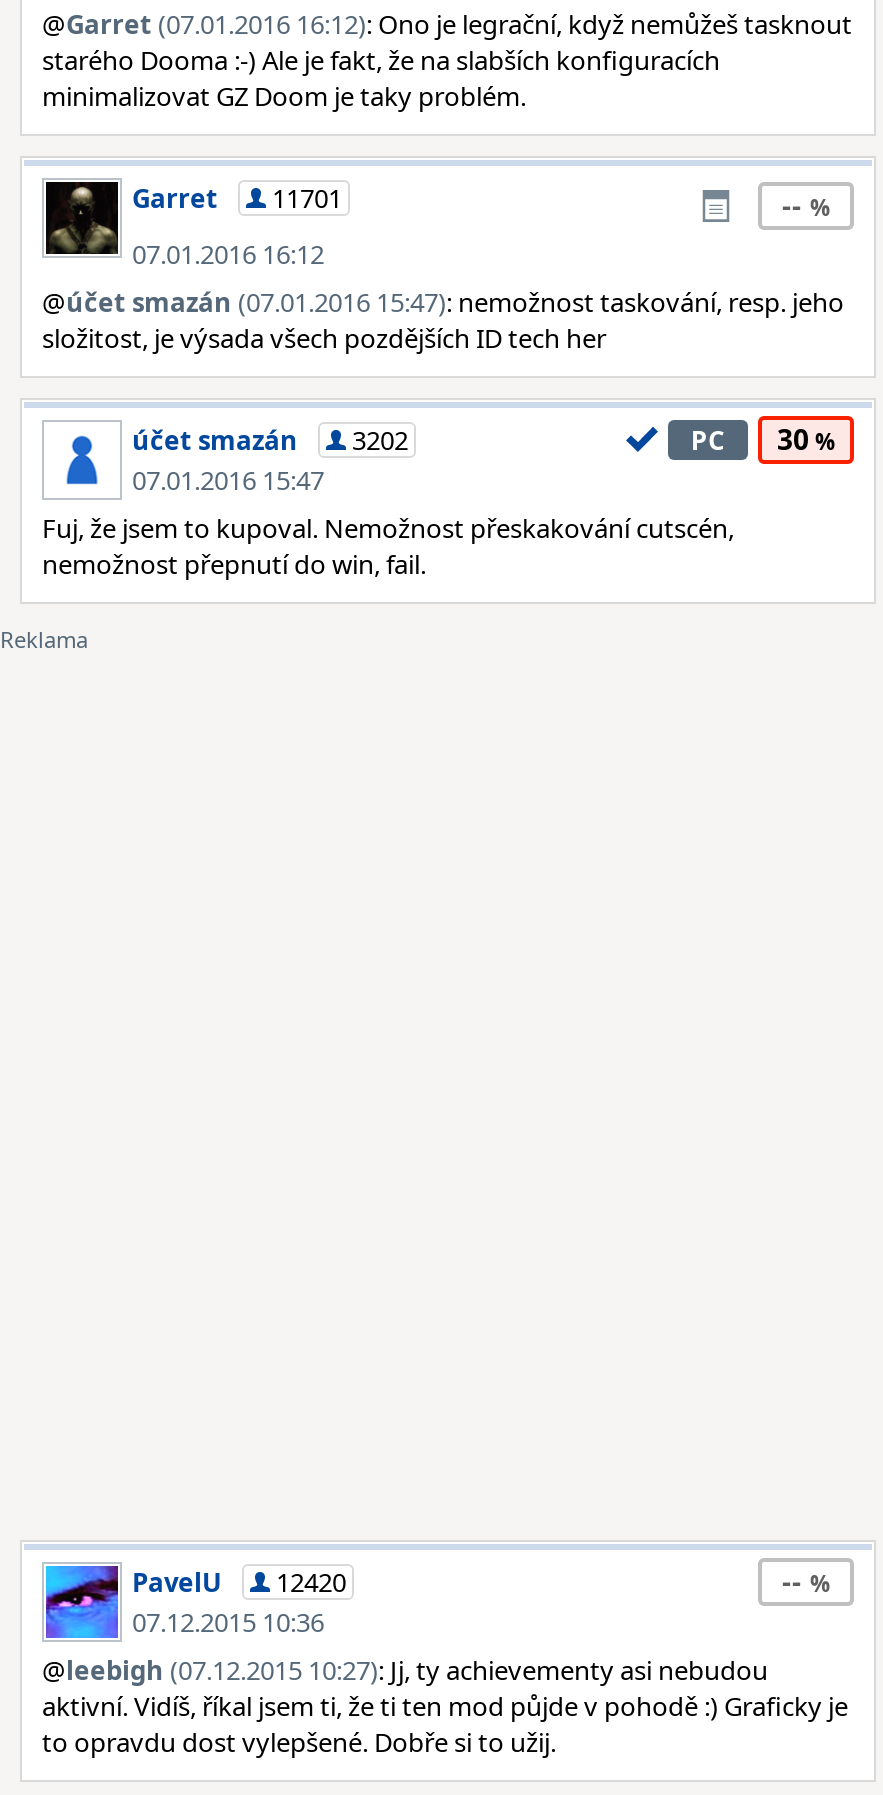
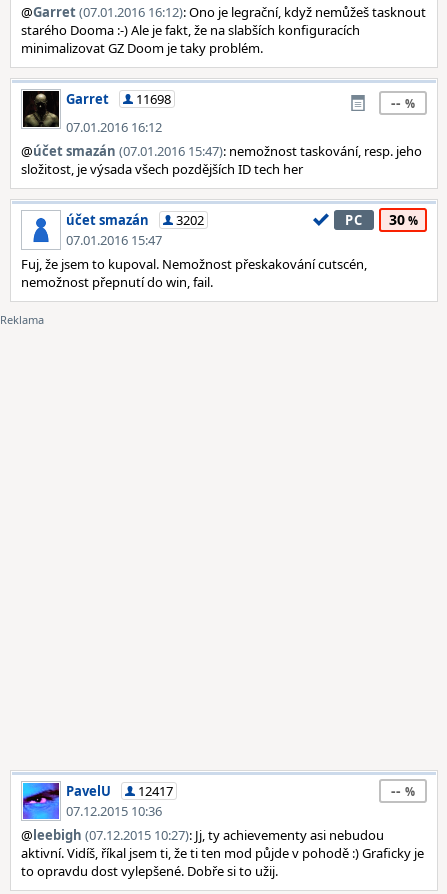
[132,180,342,216] Garret 11701 -> [66,90,171,108] Garret 11698
[132,1564,346,1600] PavelU 12420 -> [66,782,173,800] PavelU 12417

